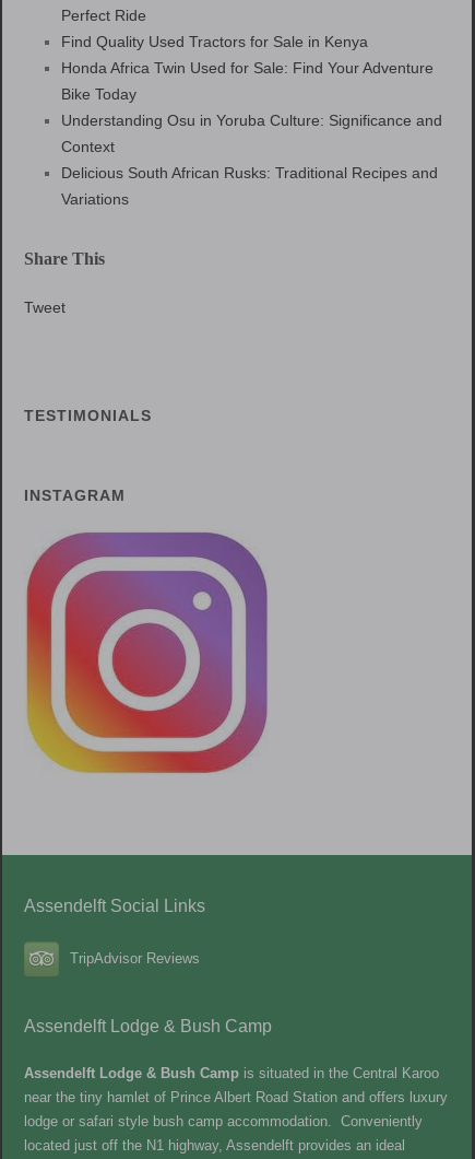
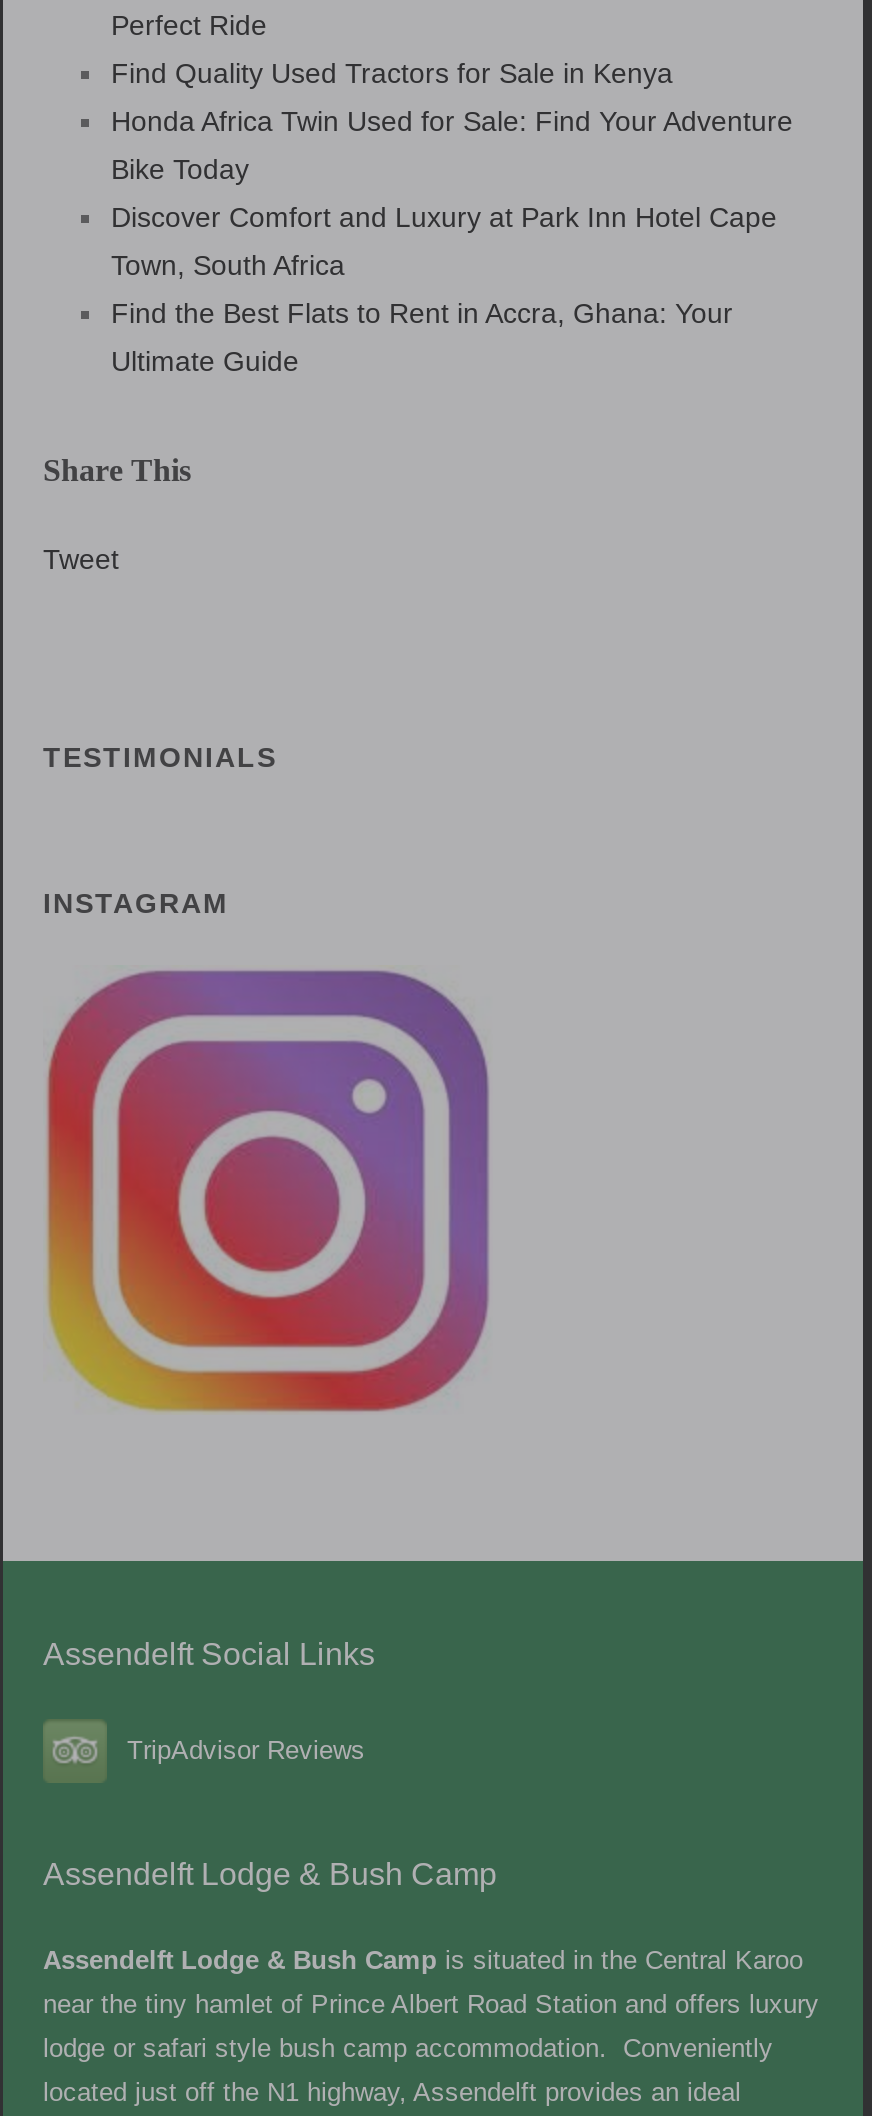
[61,112,442,129] Understanding Osu in Yoruba Culture: Significance and -> [111,201,777,233] Discover Comfort and Luxury at Park Inn Hotel Cape
[61,138,115,155] Context -> [111,249,345,281] Town, South Africa
[61,164,438,182] Delicious South African Rusks: Traditional Recipes and -> [111,297,733,329] Find the Best Flats to Rent in Accra, Ghana: Your
[61,190,129,208] Variations -> [111,345,299,377] Ultimate Guide

